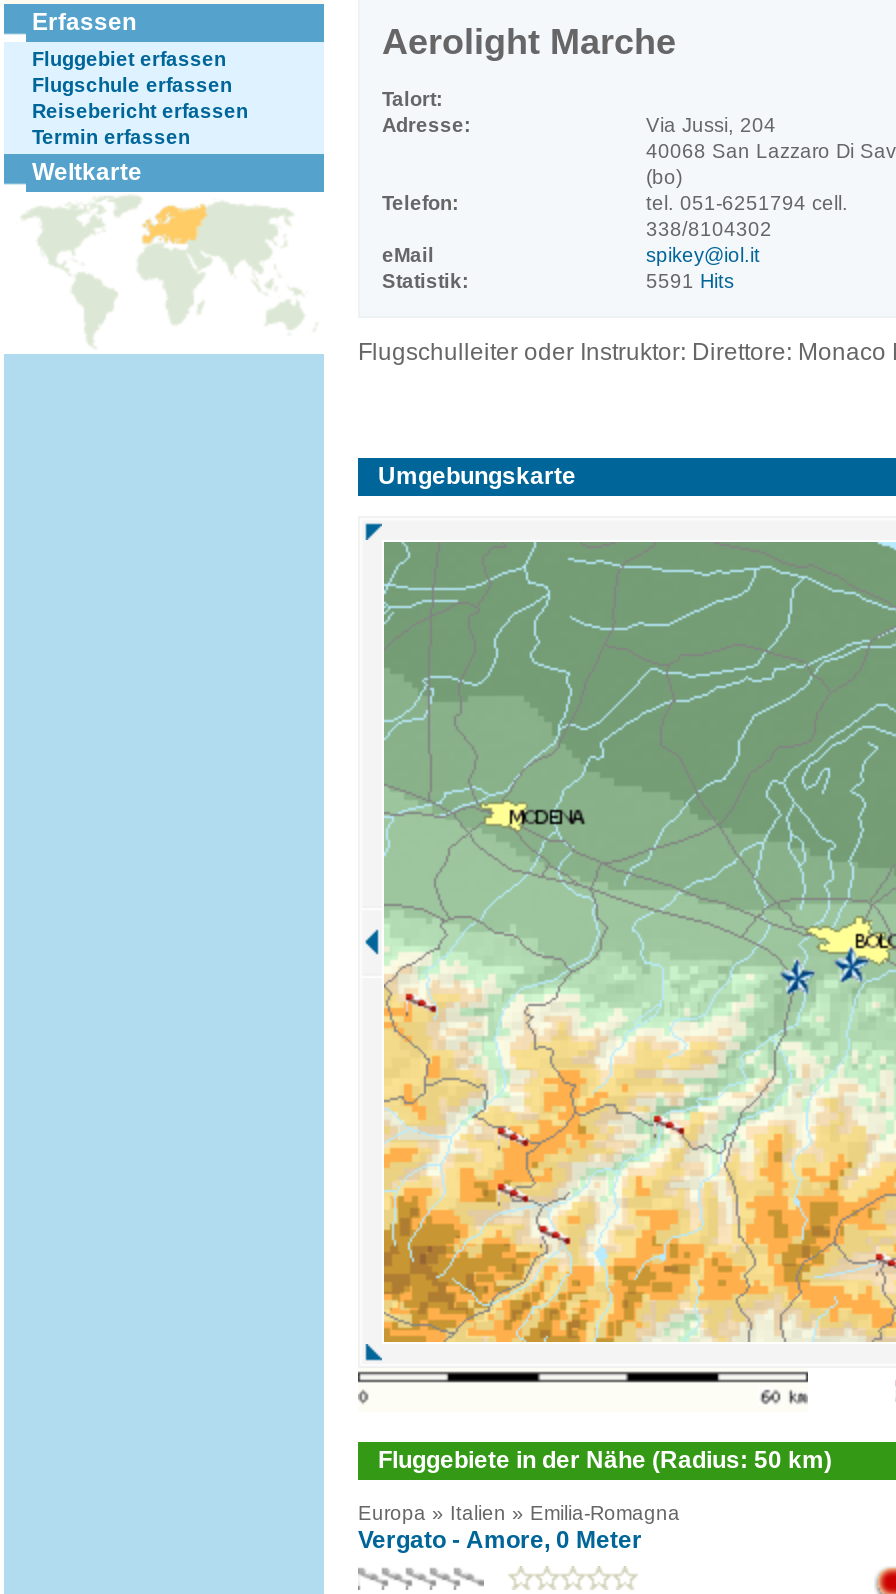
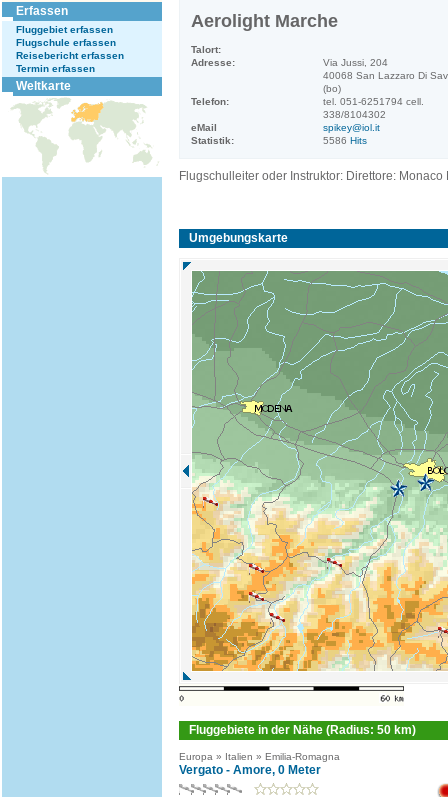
[646,270,734,292] 5591 Hits -> [323,135,367,146] 5586 Hits

